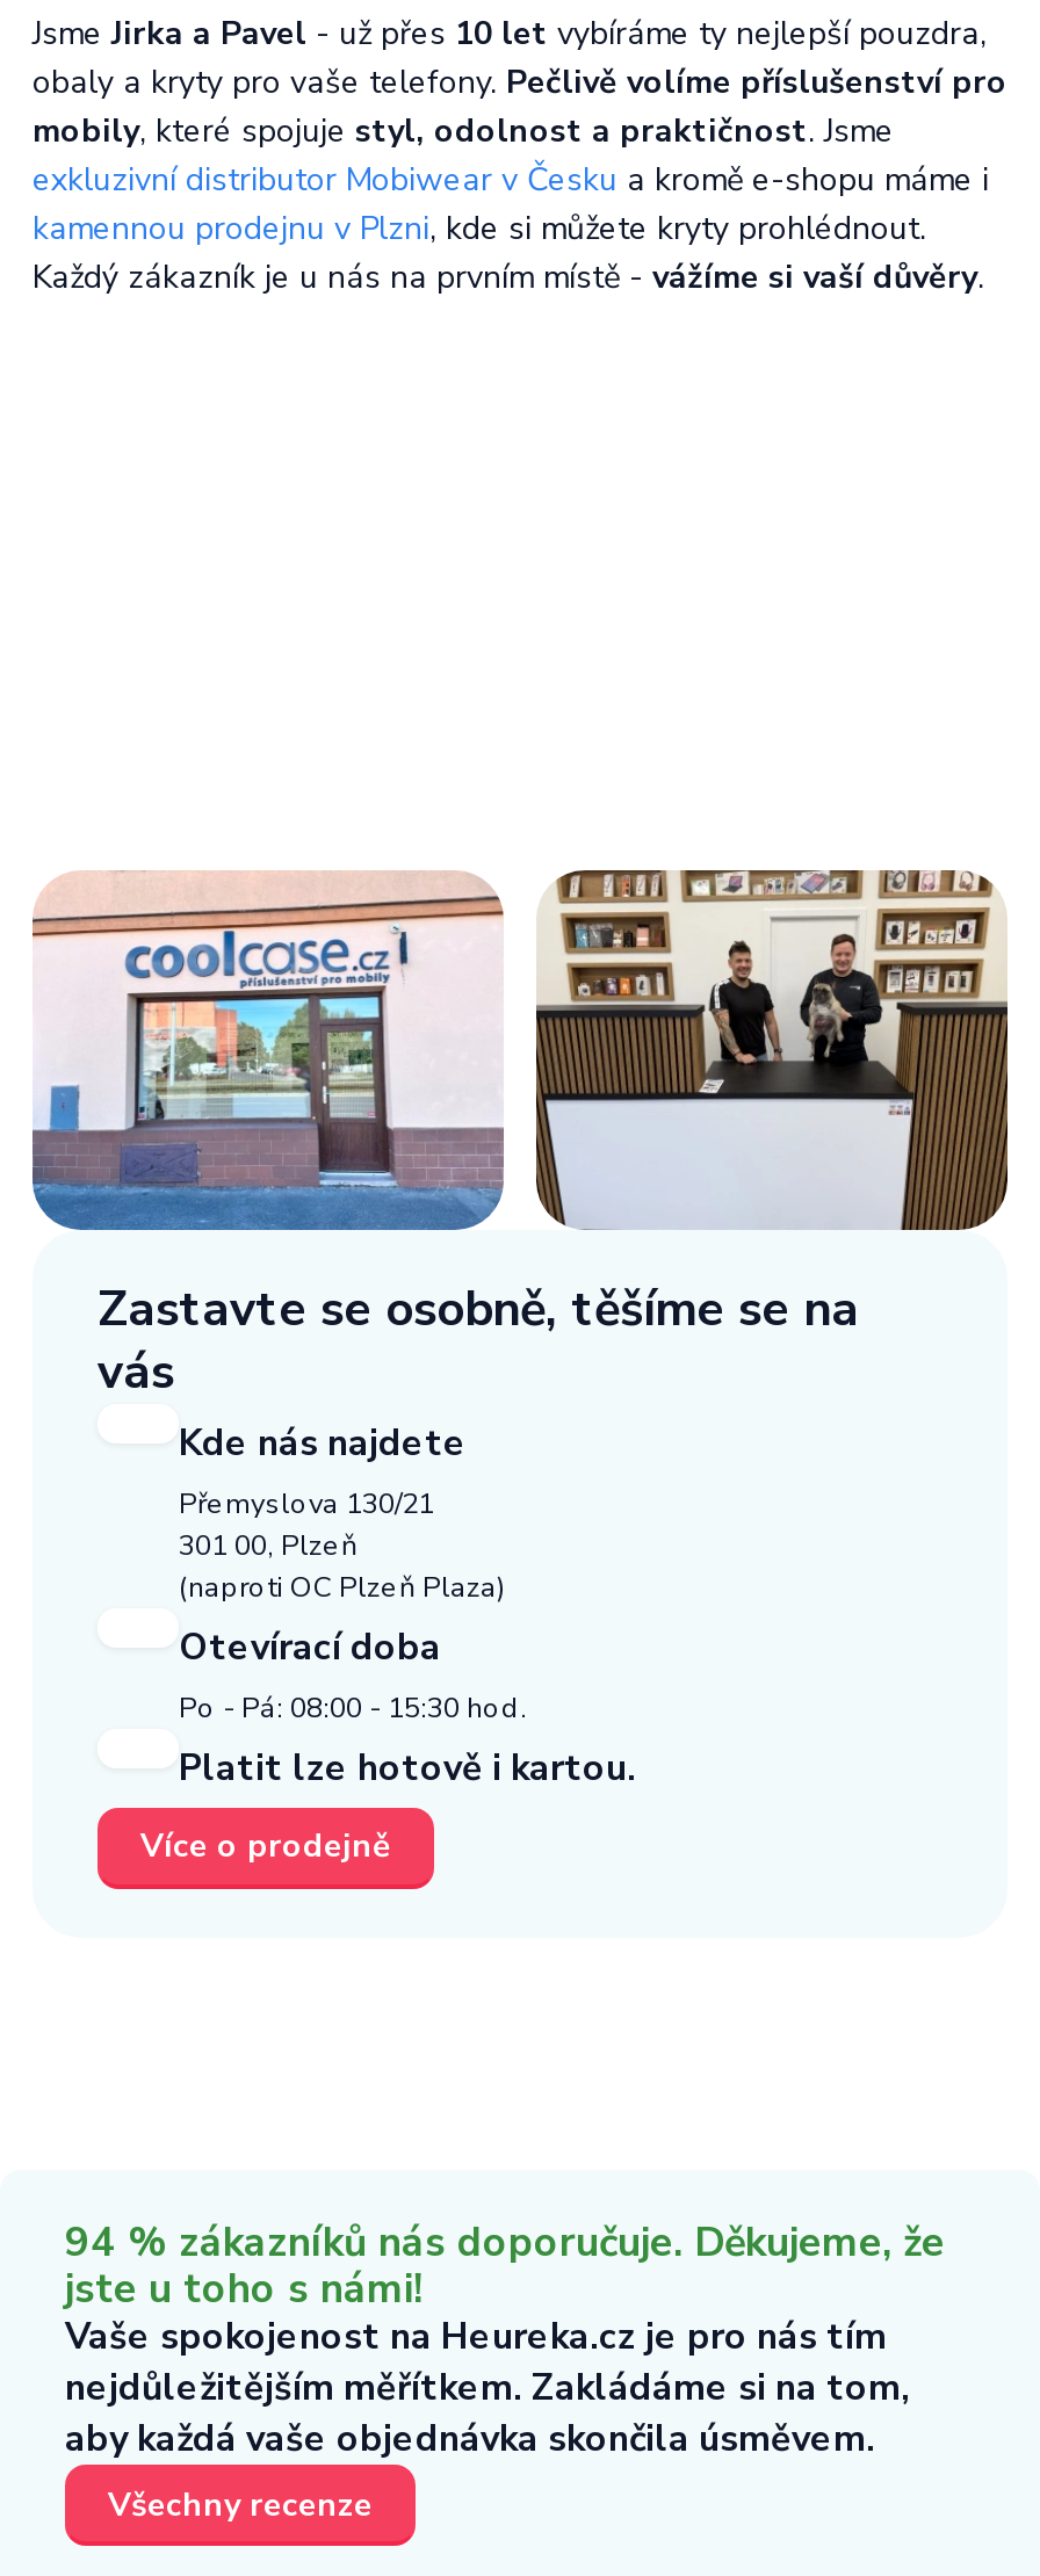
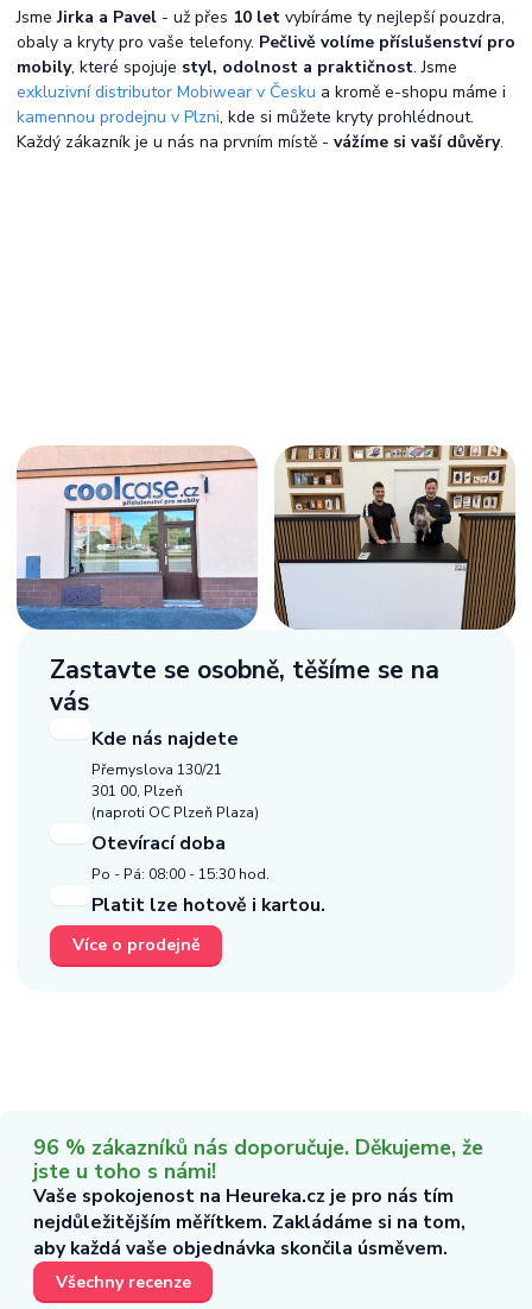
[65,2214,945,2269] 94 % zákazníků nás doporučuje. Děkujeme, že -> [33,1133,483,1161] 96 % zákazníků nás doporučuje. Děkujeme, že

